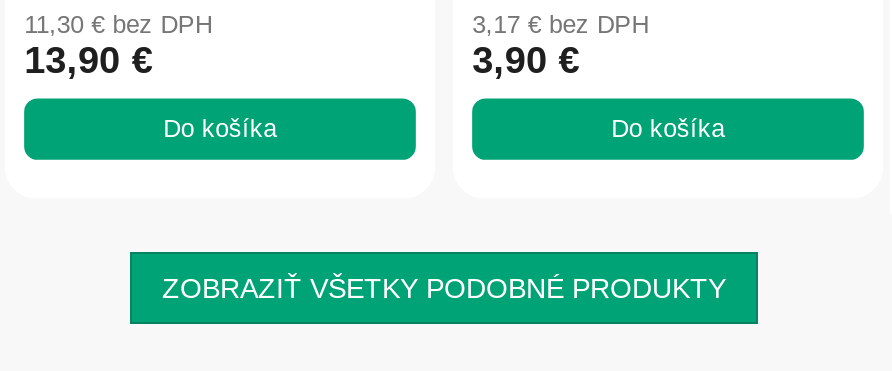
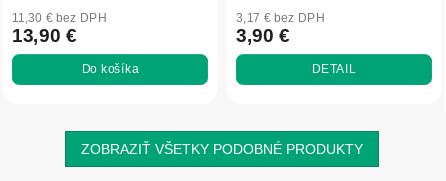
[611,113,725,142] Do košíka -> [312,62,356,76] DETAIL

